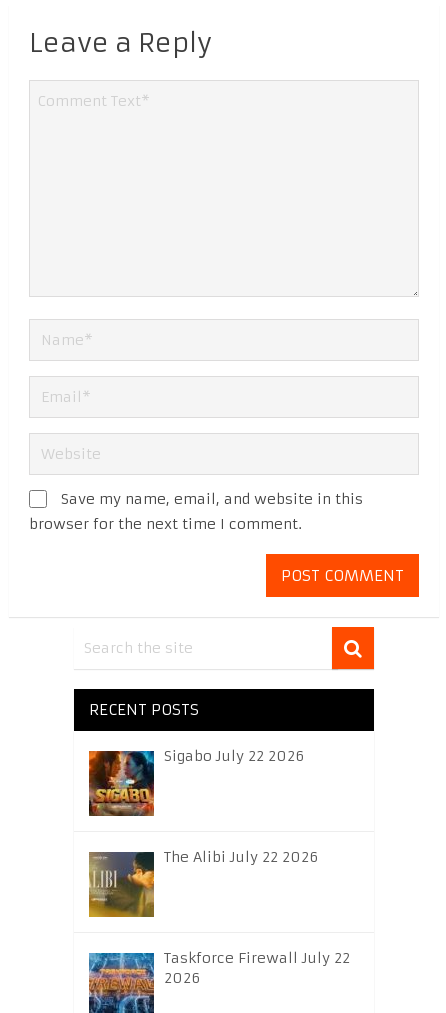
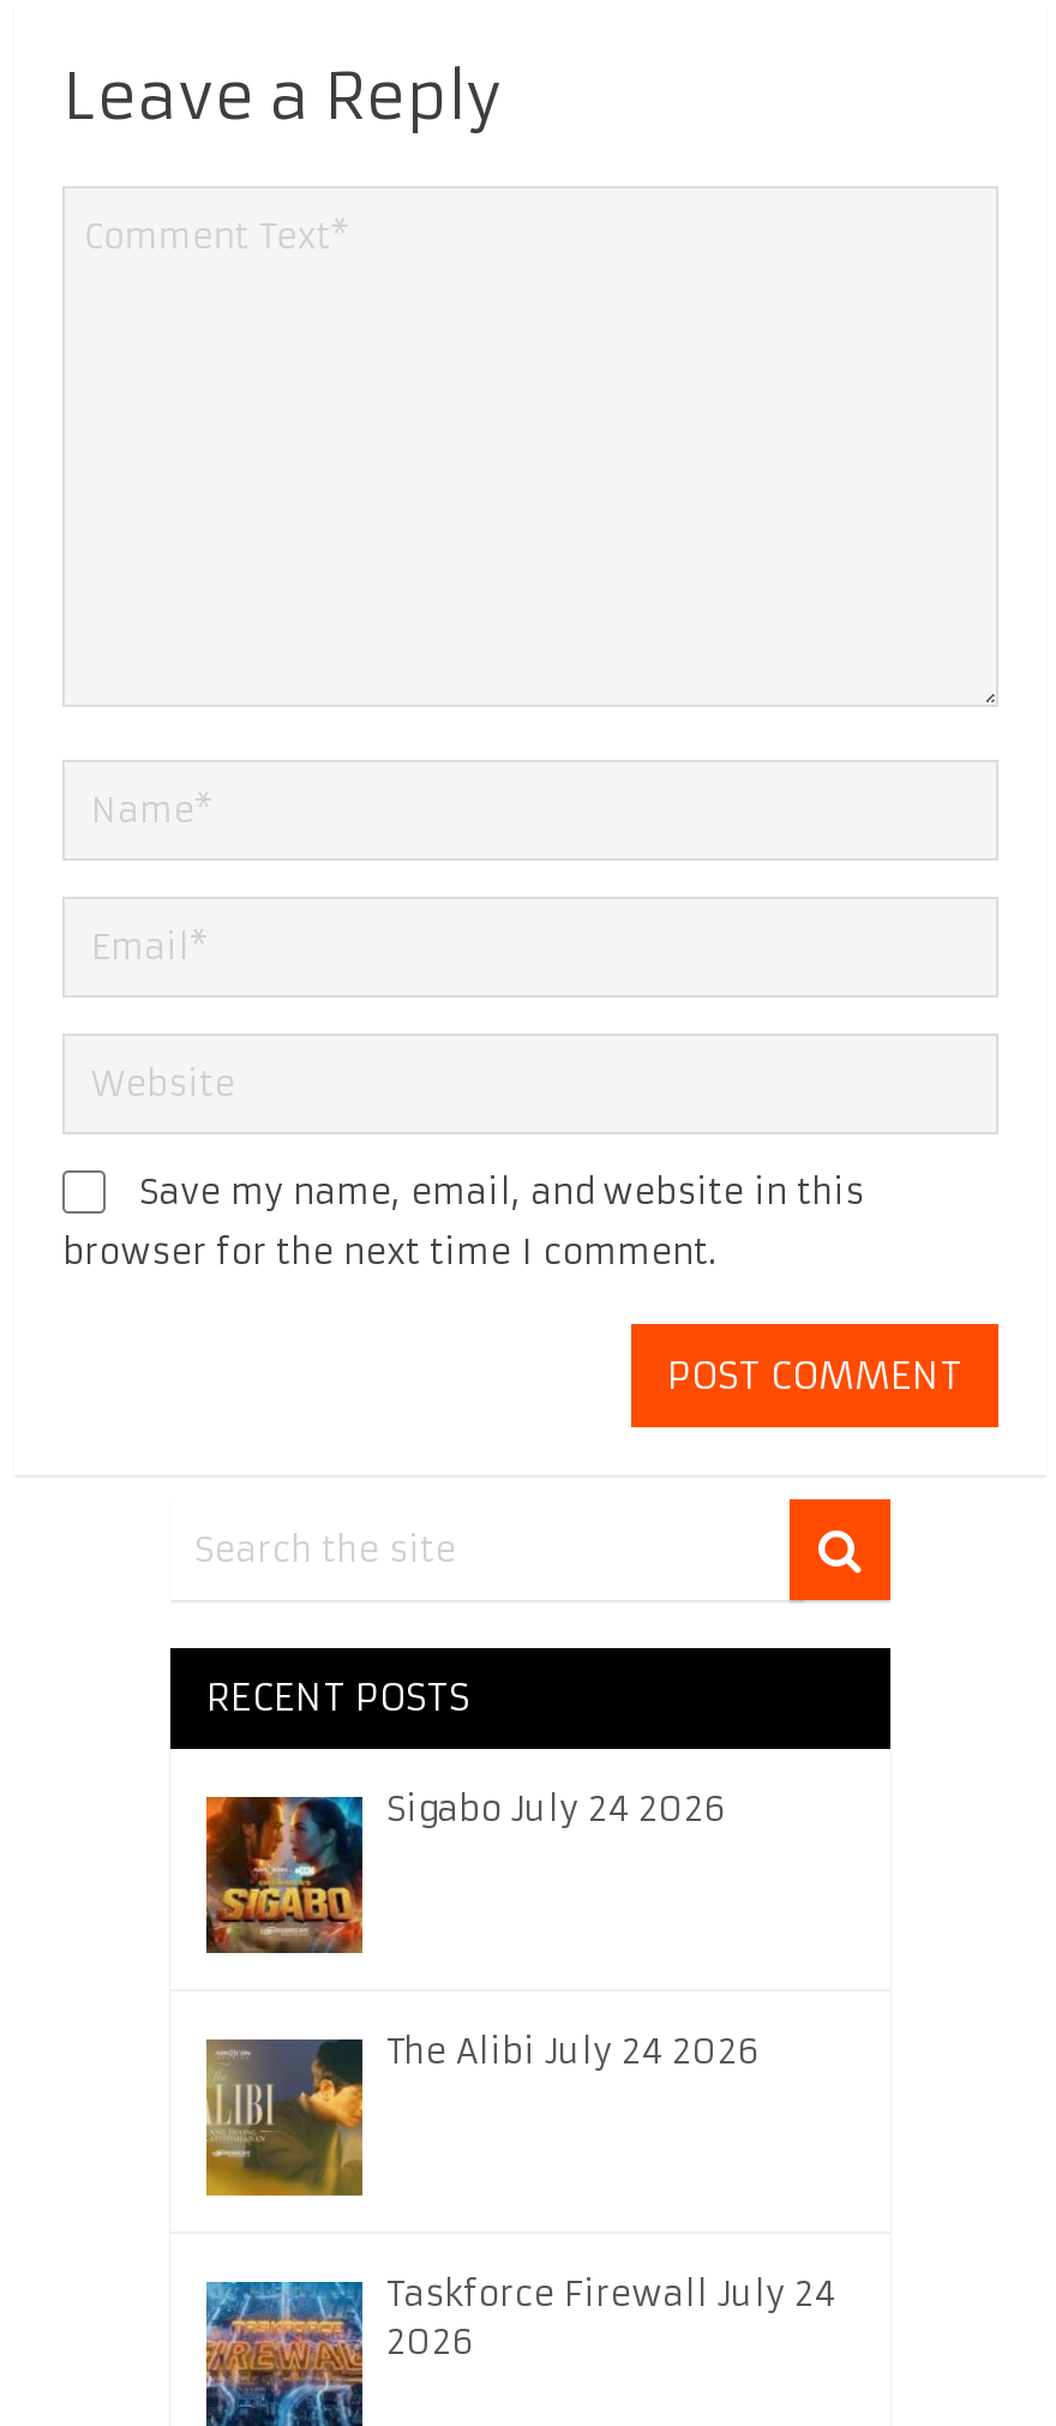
[164,747,304,765] Sigabo July 22 2026 -> [386,1788,725,1832] Sigabo July 24 2026
[164,848,318,866] The Alibi July 22 2026 -> [386,2031,758,2074] The Alibi July 24 2026
[164,949,350,967] Taskforce Firewall July 22 -> [386,2273,835,2317] Taskforce Firewall July 24

